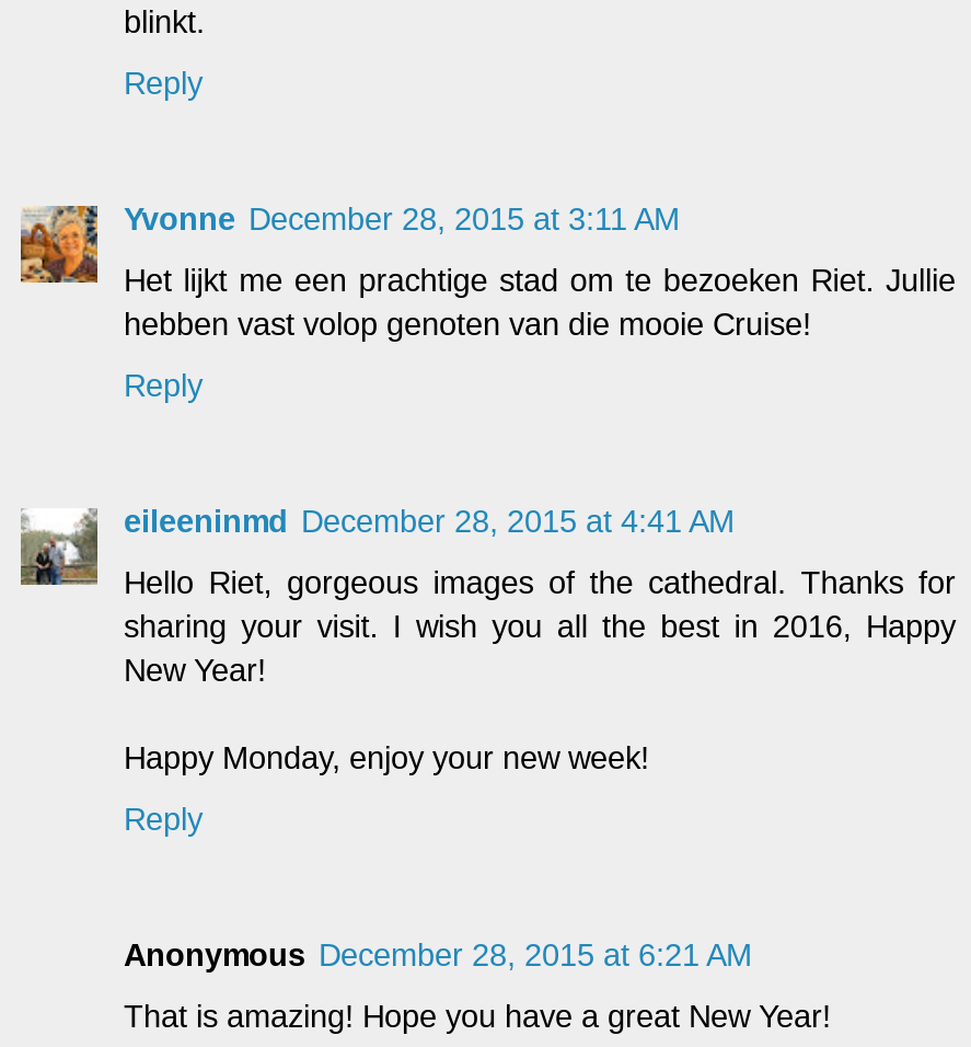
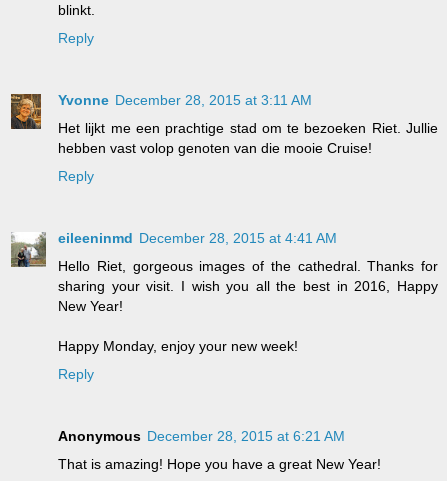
[19,204,100,285] [image] -> [10,93,46,130] [image]

